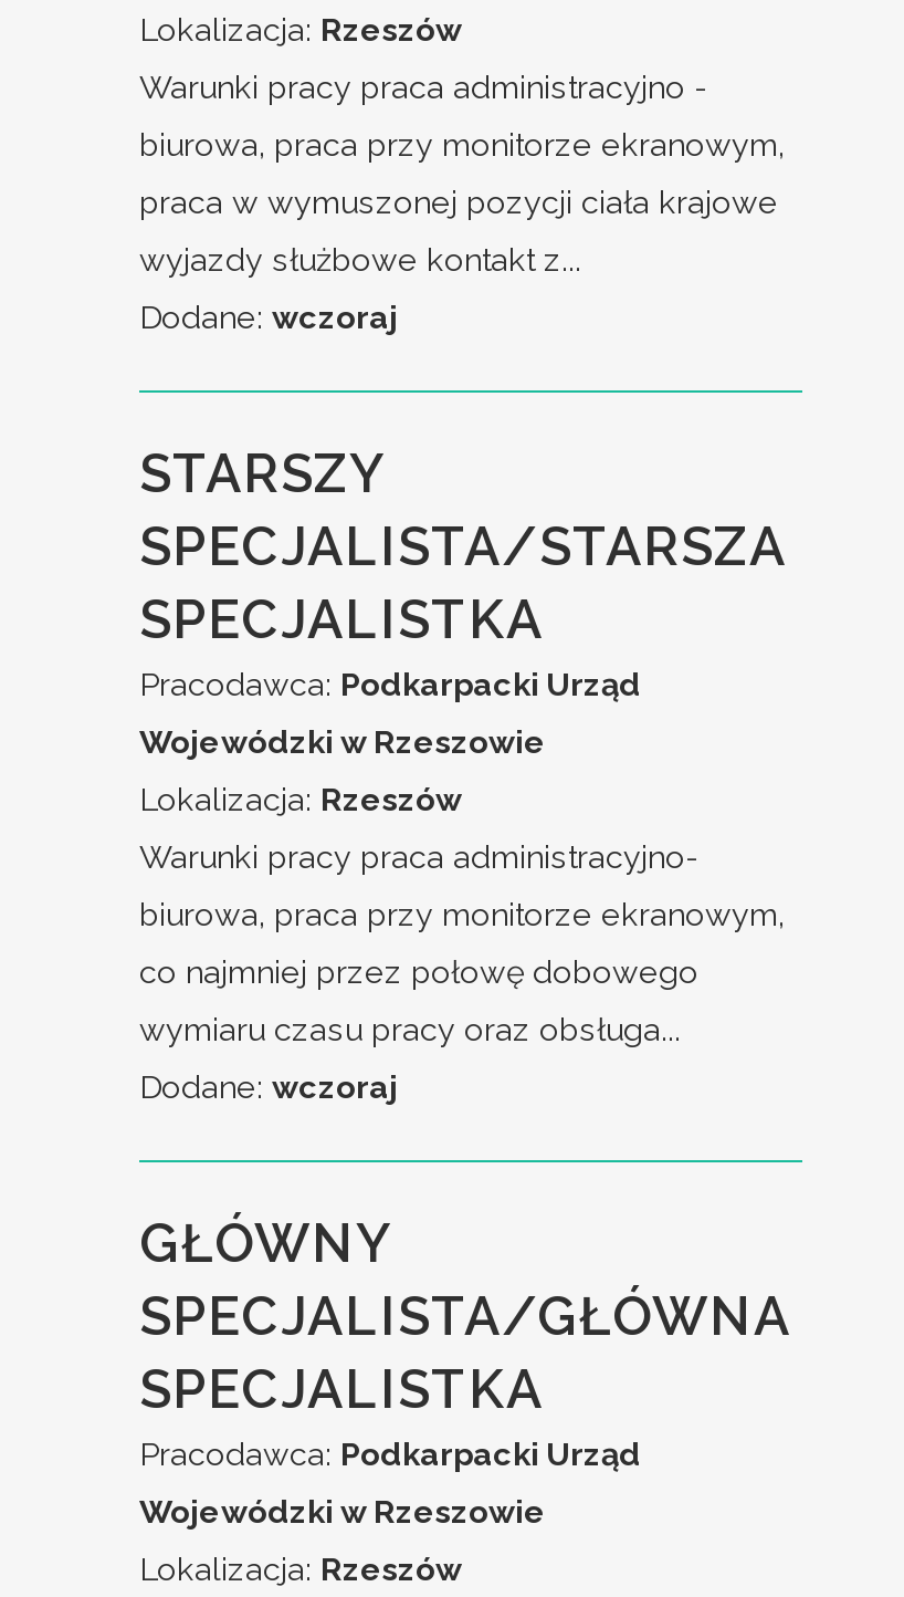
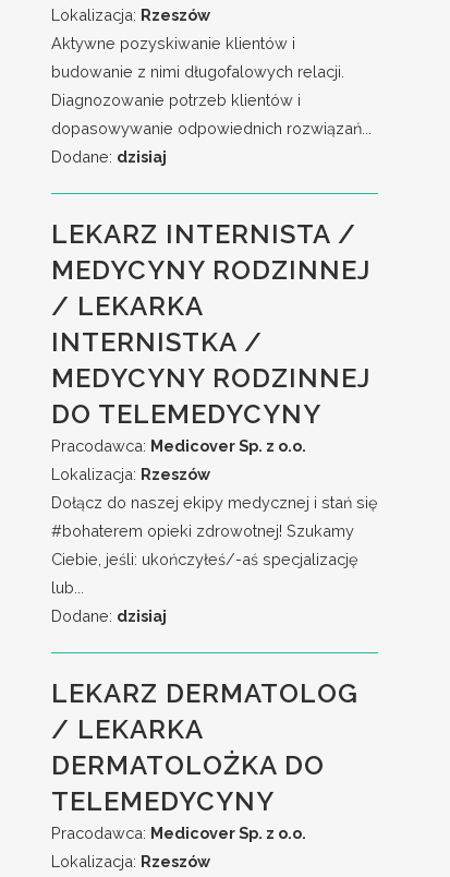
[139,67,785,760] Warunki pracy praca administracyjno - | biurowa, praca przy monitorze ekranowym, | praca w wymuszonej pozycji ciała krajowe | wyjazdy służbowe kontakt z... | Dodane: wczoraj | STARSZY | SPECJALISTA/STARSZA | SPECJALISTKA | Pracodawca: Podkarpacki Urząd | Wojewódzki w Rzeszowie -> [51,34,372,455] Aktywne pozyskiwanie klientów i | budowanie z nimi długofalowych relacji. | Diagnozowanie potrzeb klientów i | dopasowywanie odpowiednich rozwiązań... | Dodane: dzisiaj | LEKARZ INTERNISTA / | MEDYCYNY RODZINNEJ | / LEKARKA | INTERNISTKA / | MEDYCYNY RODZINNEJ | DO TELEMEDYCYNY | Pracodawca: Medicover Sp. z o.o.
[139,837,789,1530] Warunki pracy praca administracyjno- | biurowa, praca przy monitorze ekranowym, | co najmniej przez połowę dobowego | wymiaru czasu pracy oraz obsługa... | Dodane: wczoraj | GŁÓWNY | SPECJALISTA/GŁÓWNA | SPECJALISTKA | Pracodawca: Podkarpacki Urząd | Wojewódzki w Rzeszowie -> [51,493,377,842] Dołącz do naszej ekipy medycznej i stań się | #bohaterem opieki zdrowotnej! Szukamy | Ciebie, jeśli: ukończyłeś/-aś specjalizację | lub... | Dodane: dzisiaj | LEKARZ DERMATOLOG | / LEKARKA | DERMATOLOŻKA DO | TELEMEDYCYNY | Pracodawca: Medicover Sp. z o.o.

